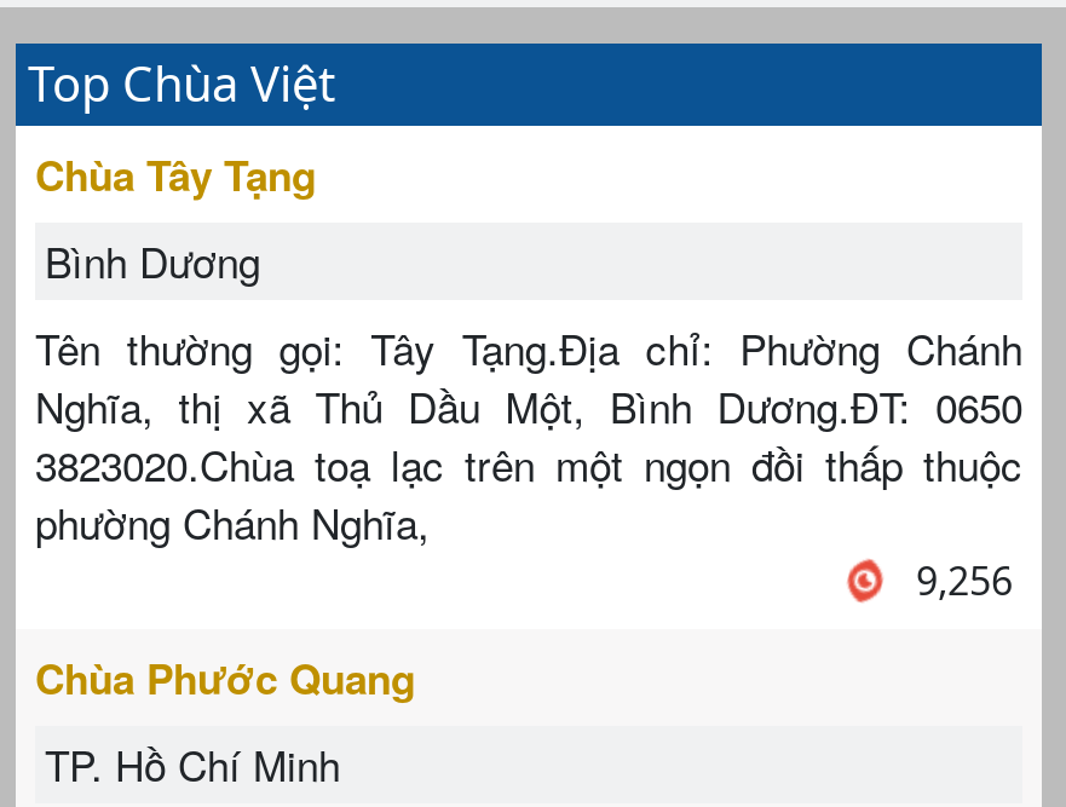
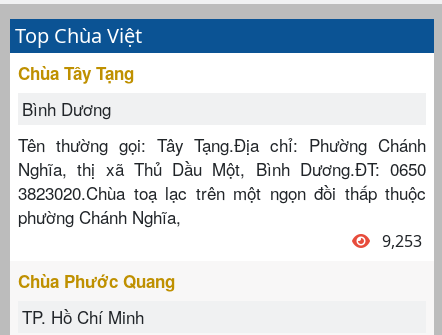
[916,554,1013,607] 9,256 -> [382,230,422,252] 9,253

